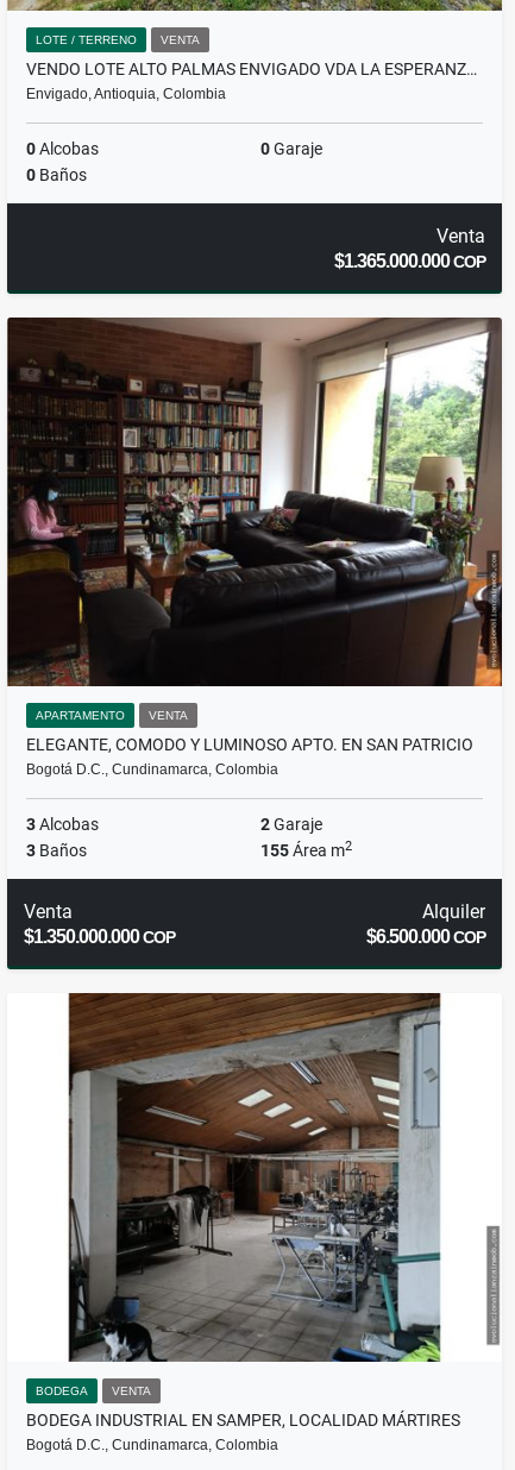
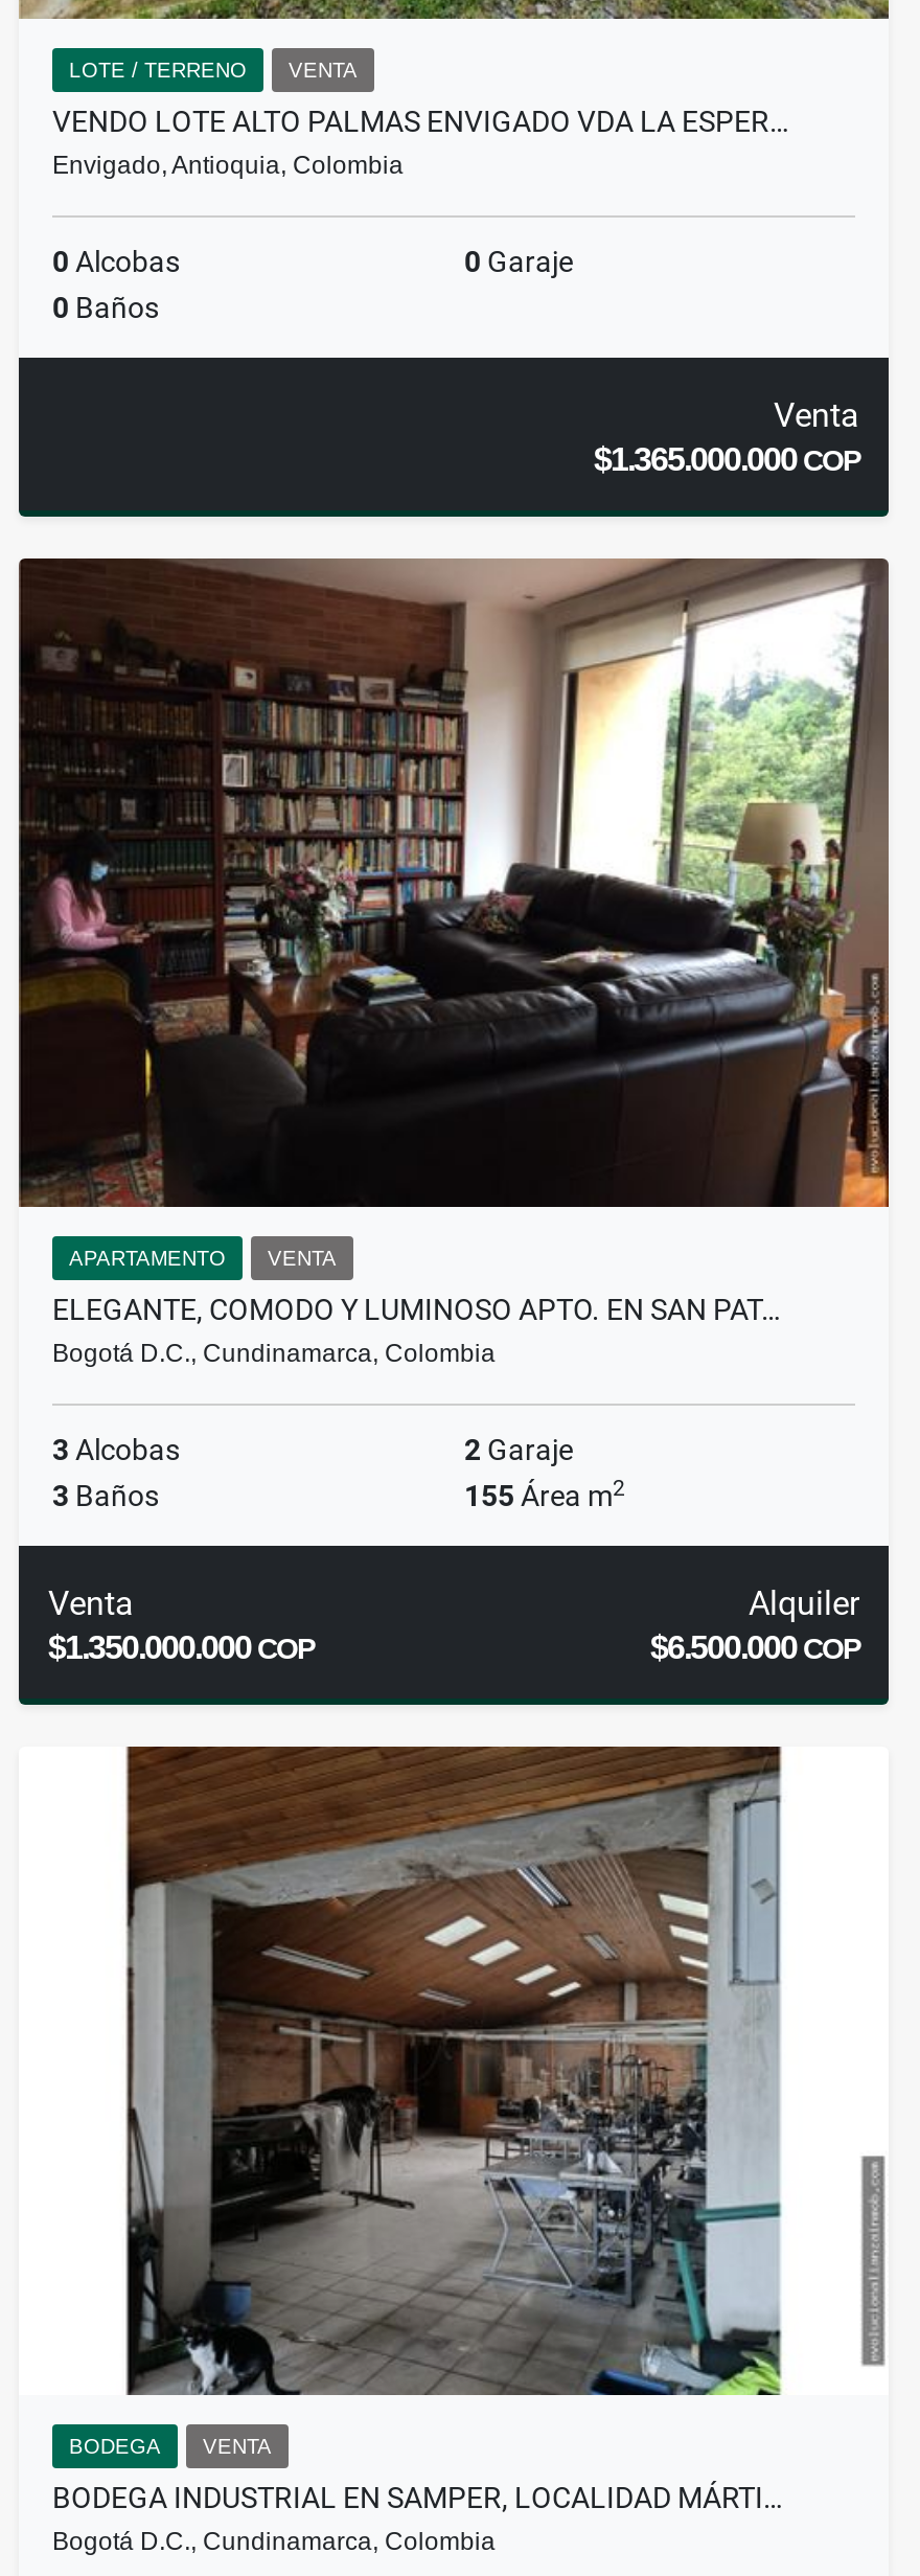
[26,60,477,79] VENDO LOTE ALTO PALMAS ENVIGADO VDA LA ESPERANZ… -> [52,105,788,138] VENDO LOTE ALTO PALMAS ENVIGADO VDA LA ESPER…
[26,735,473,754] ELEGANTE, COMODO Y LUMINOSO APTO. EN SAN PATRICIO -> [52,1293,780,1327] ELEGANTE, COMODO Y LUMINOSO APTO. EN SAN PAT…
[26,1411,460,1430] BODEGA INDUSTRIAL EN SAMPER, LOCALIDAD MÁRTIRES -> [52,2481,782,2515] BODEGA INDUSTRIAL EN SAMPER, LOCALIDAD MÁRTI…

